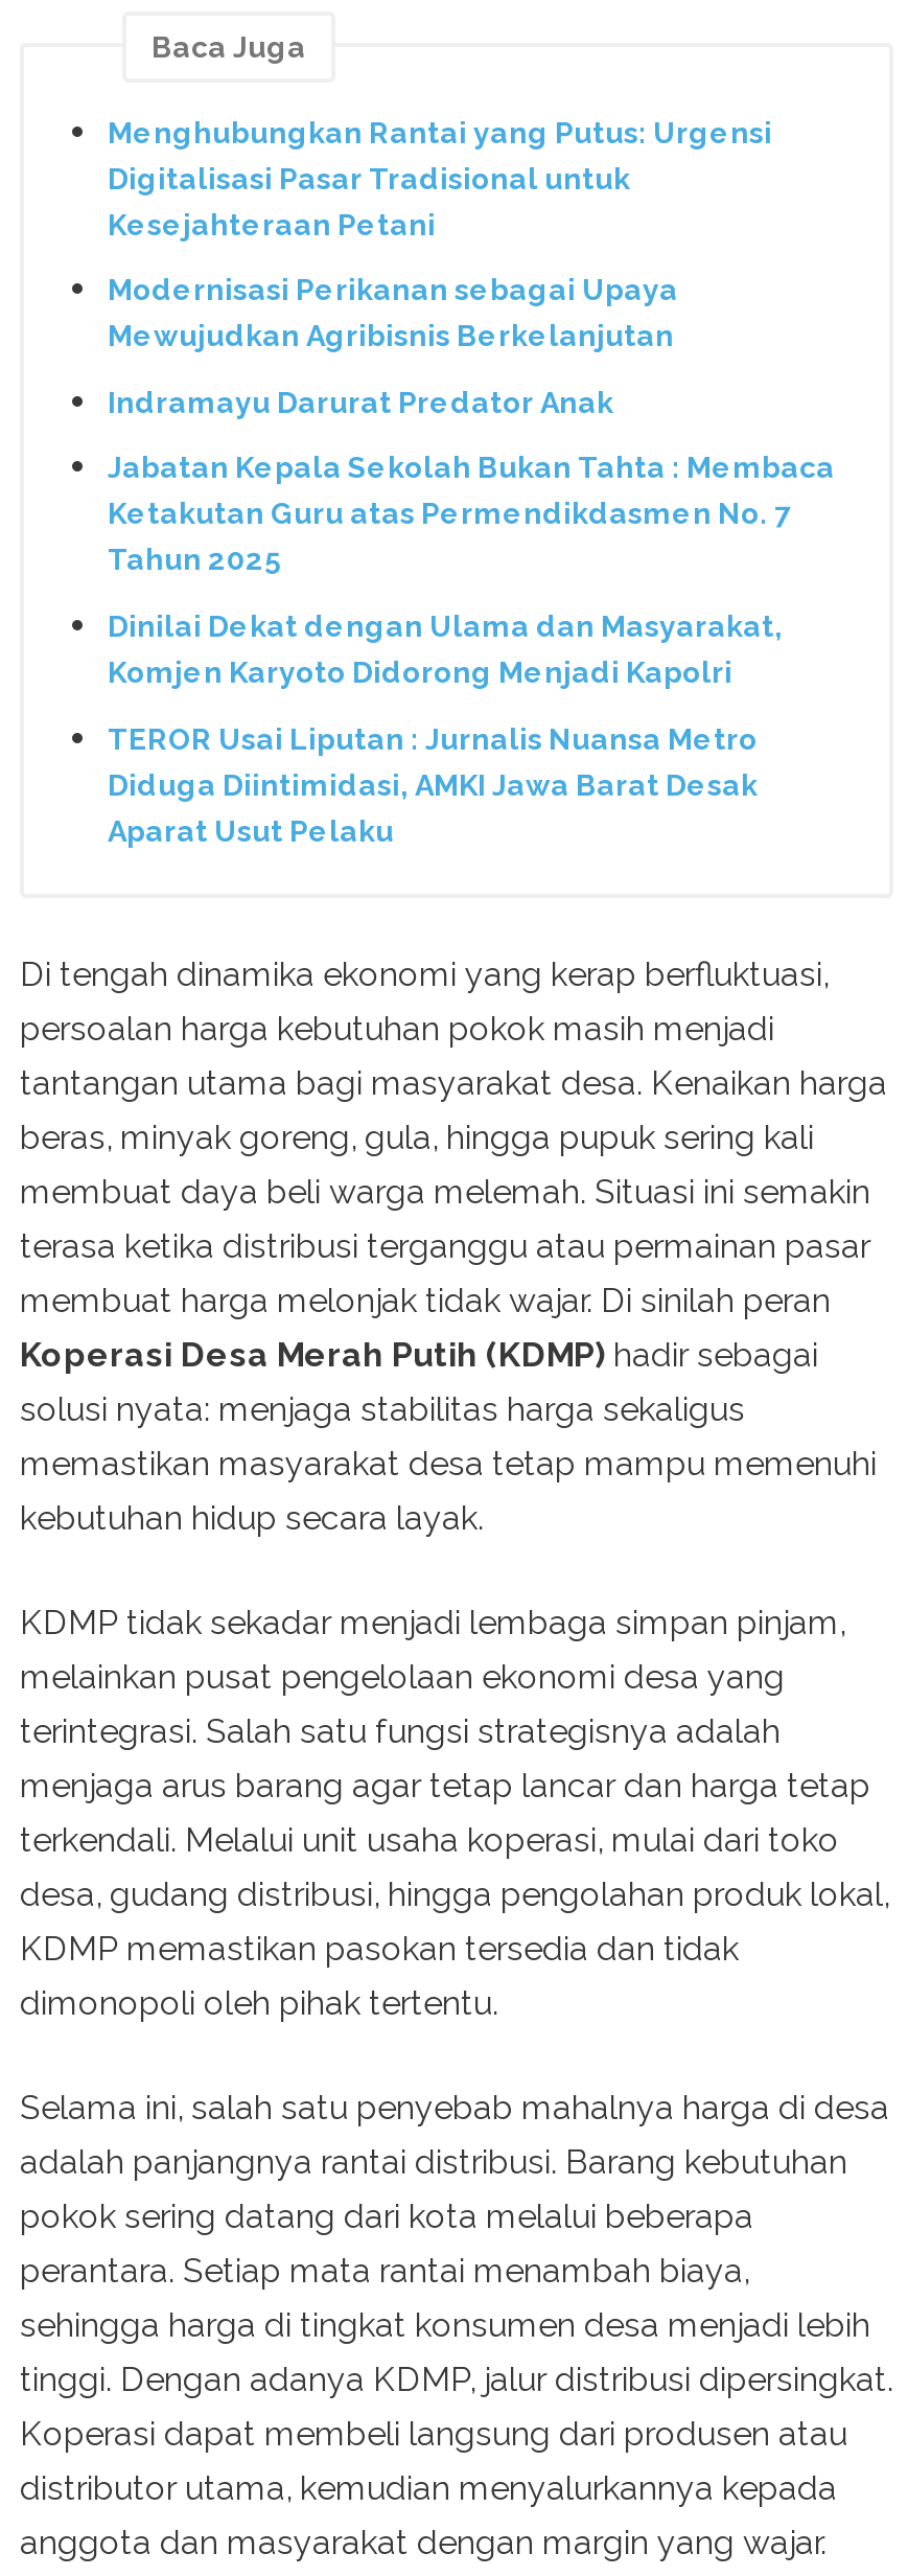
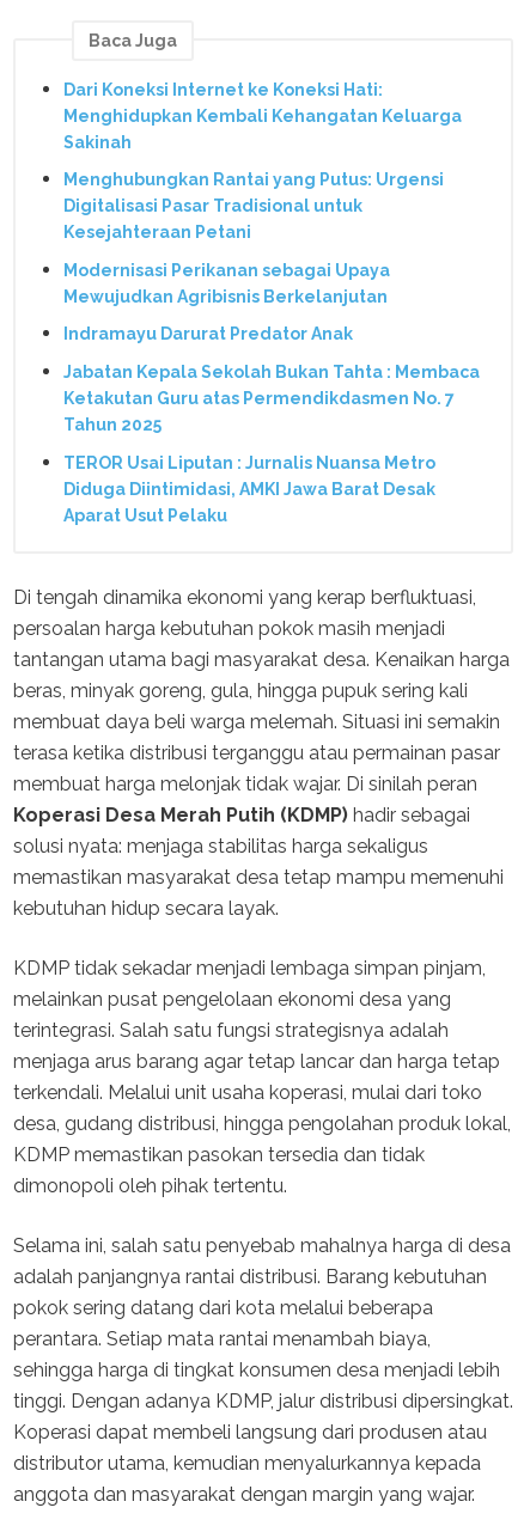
none -> [63,80,462,152] Dari Koneksi Internet ke Koneksi Hati: | Menghidupkan Kembali Kehangatan Keluarga | Sakinah
moved [108,115,835,577] -> [63,170,480,434]: Menghubungkan Rantai yang Putus: Urgensi | Digitalisasi Pasar Tradisional untuk | Kesejahteraan Petani | ... | Ketakutan Guru atas Permendikdasmen No. 7 | Tahun 2025
[108,610,783,689] Dinilai Dekat dengan Ulama dan Masyarakat, | Komjen Karyoto Didorong Menjadi Kapolri -> none

